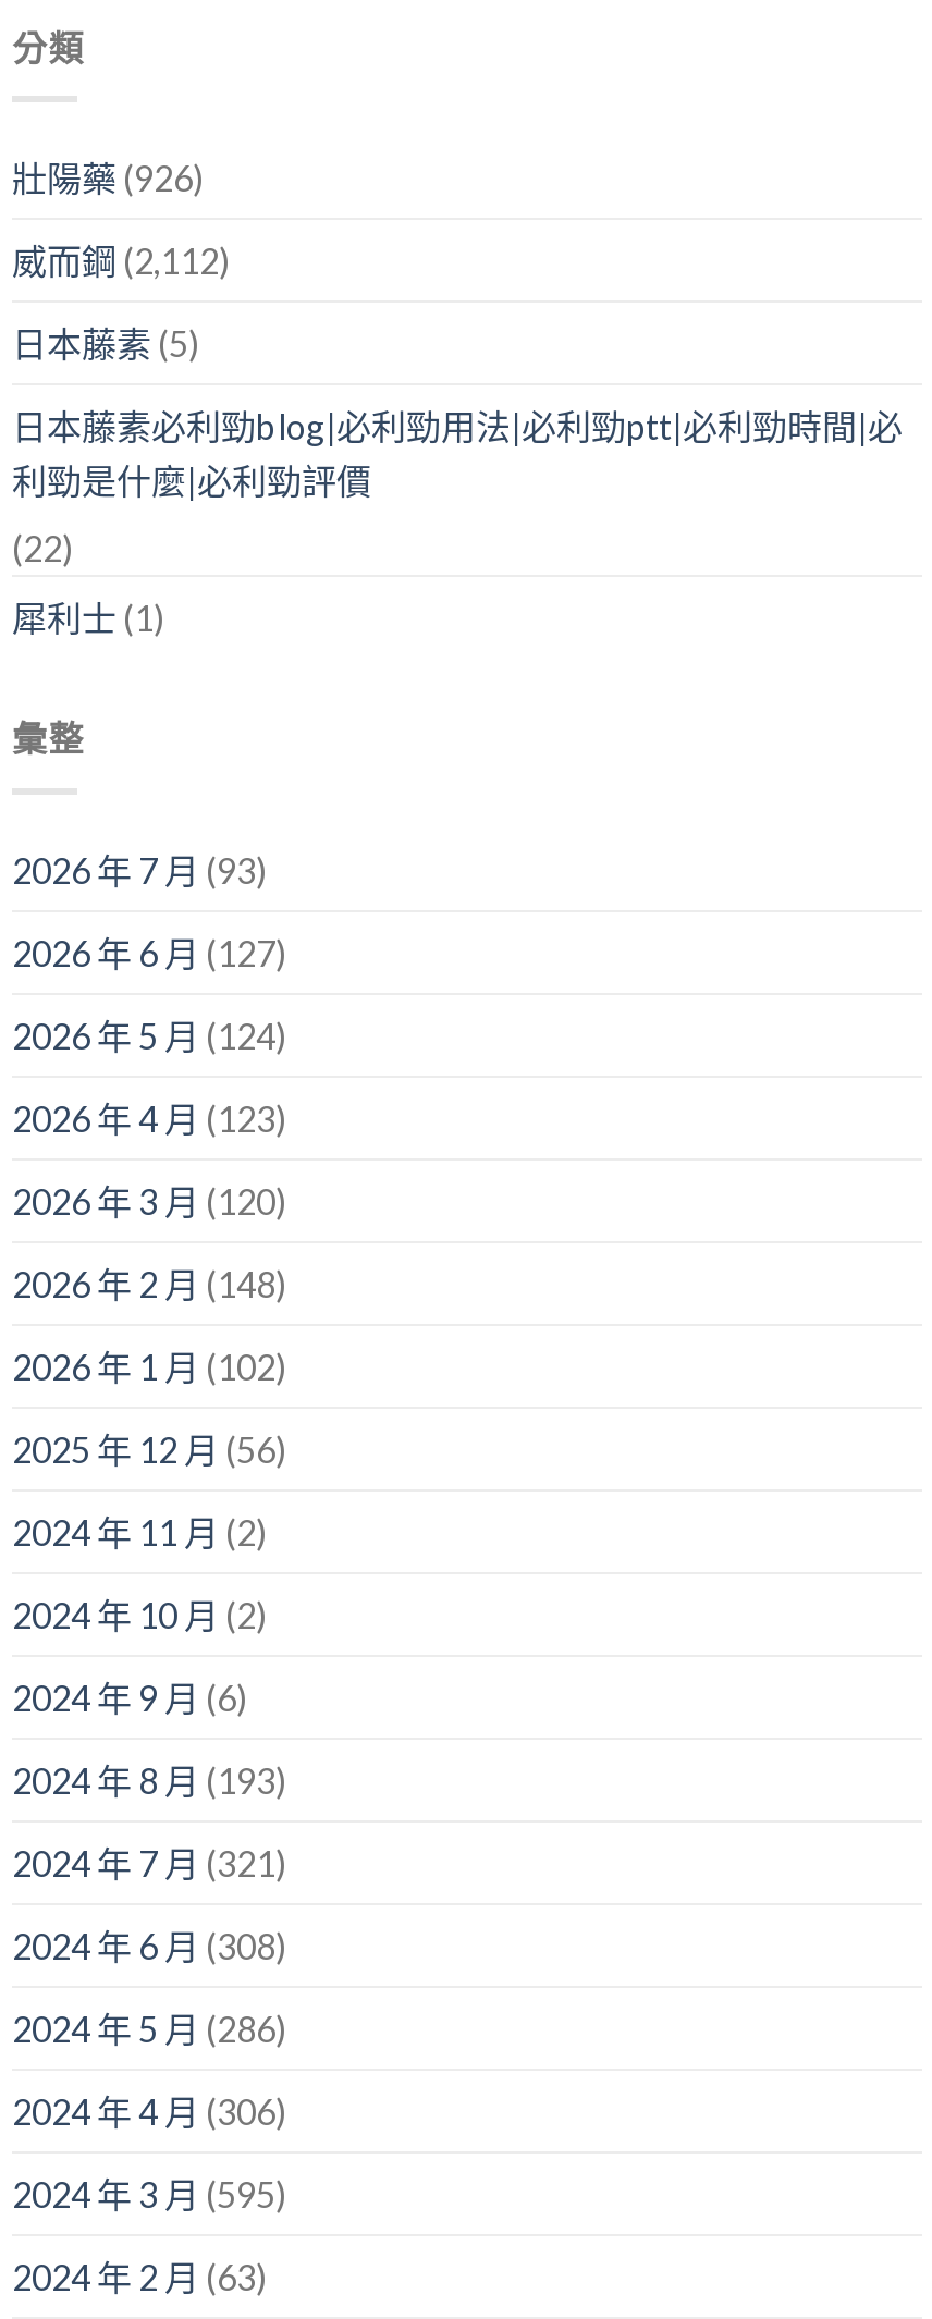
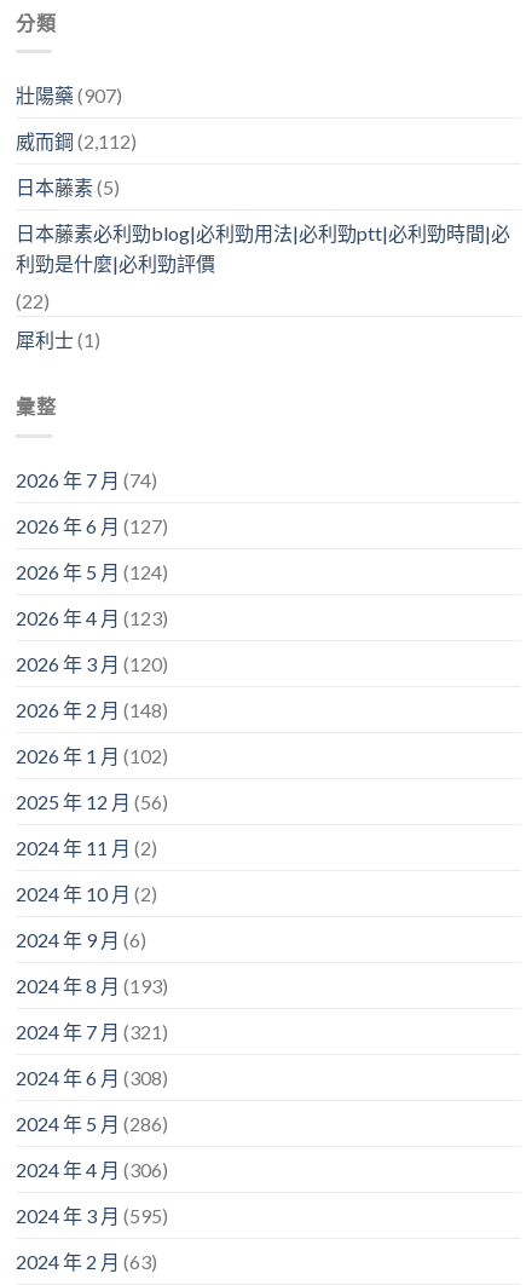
[12,157,204,198] 壯陽藥(926) -> [16,84,122,107] 壯陽藥(907)
[12,848,267,890] 2026 年 7 月(93) -> [16,468,157,491] 2026 年 7 月(74)

